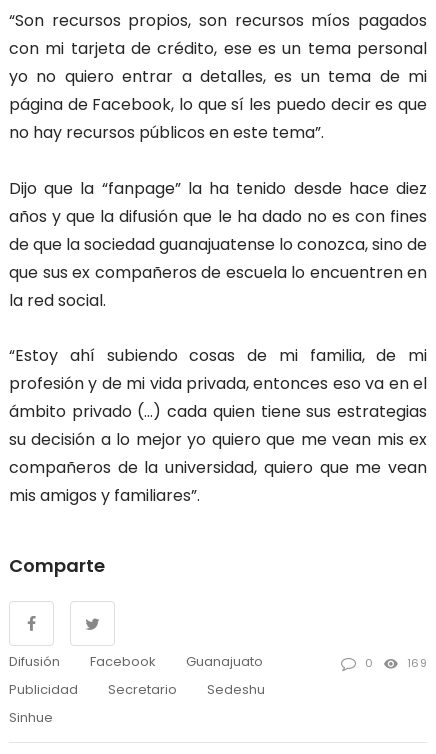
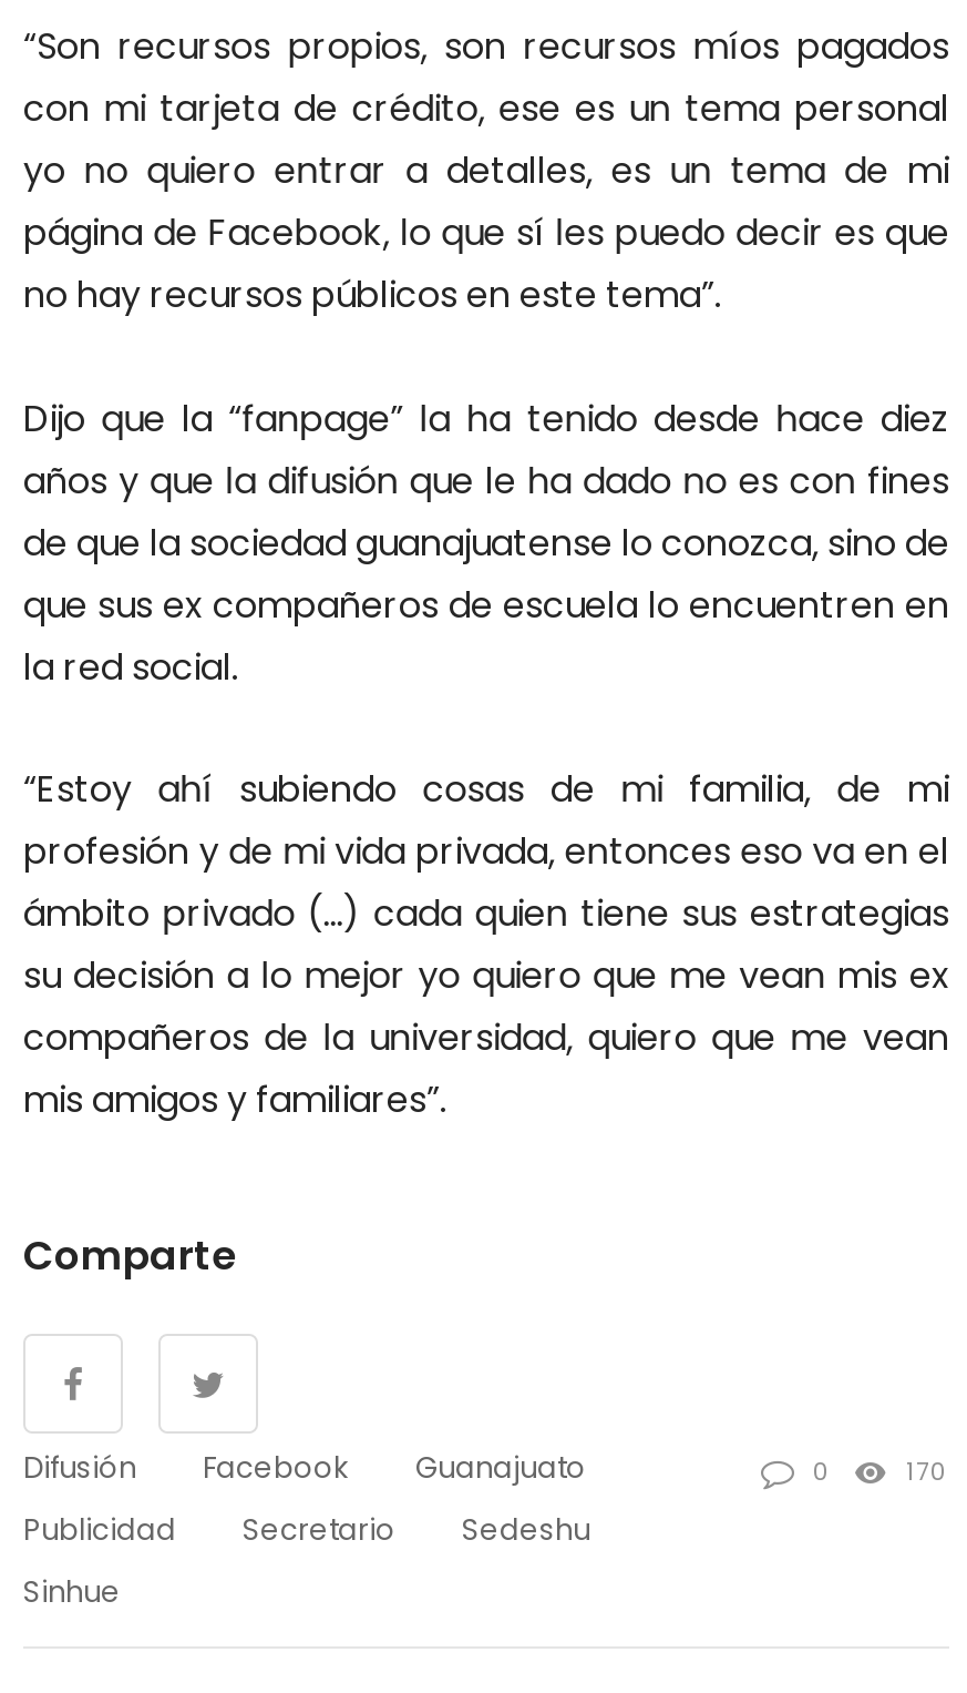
[406,655,427,671] 169 -> [906,1453,949,1489] 170

